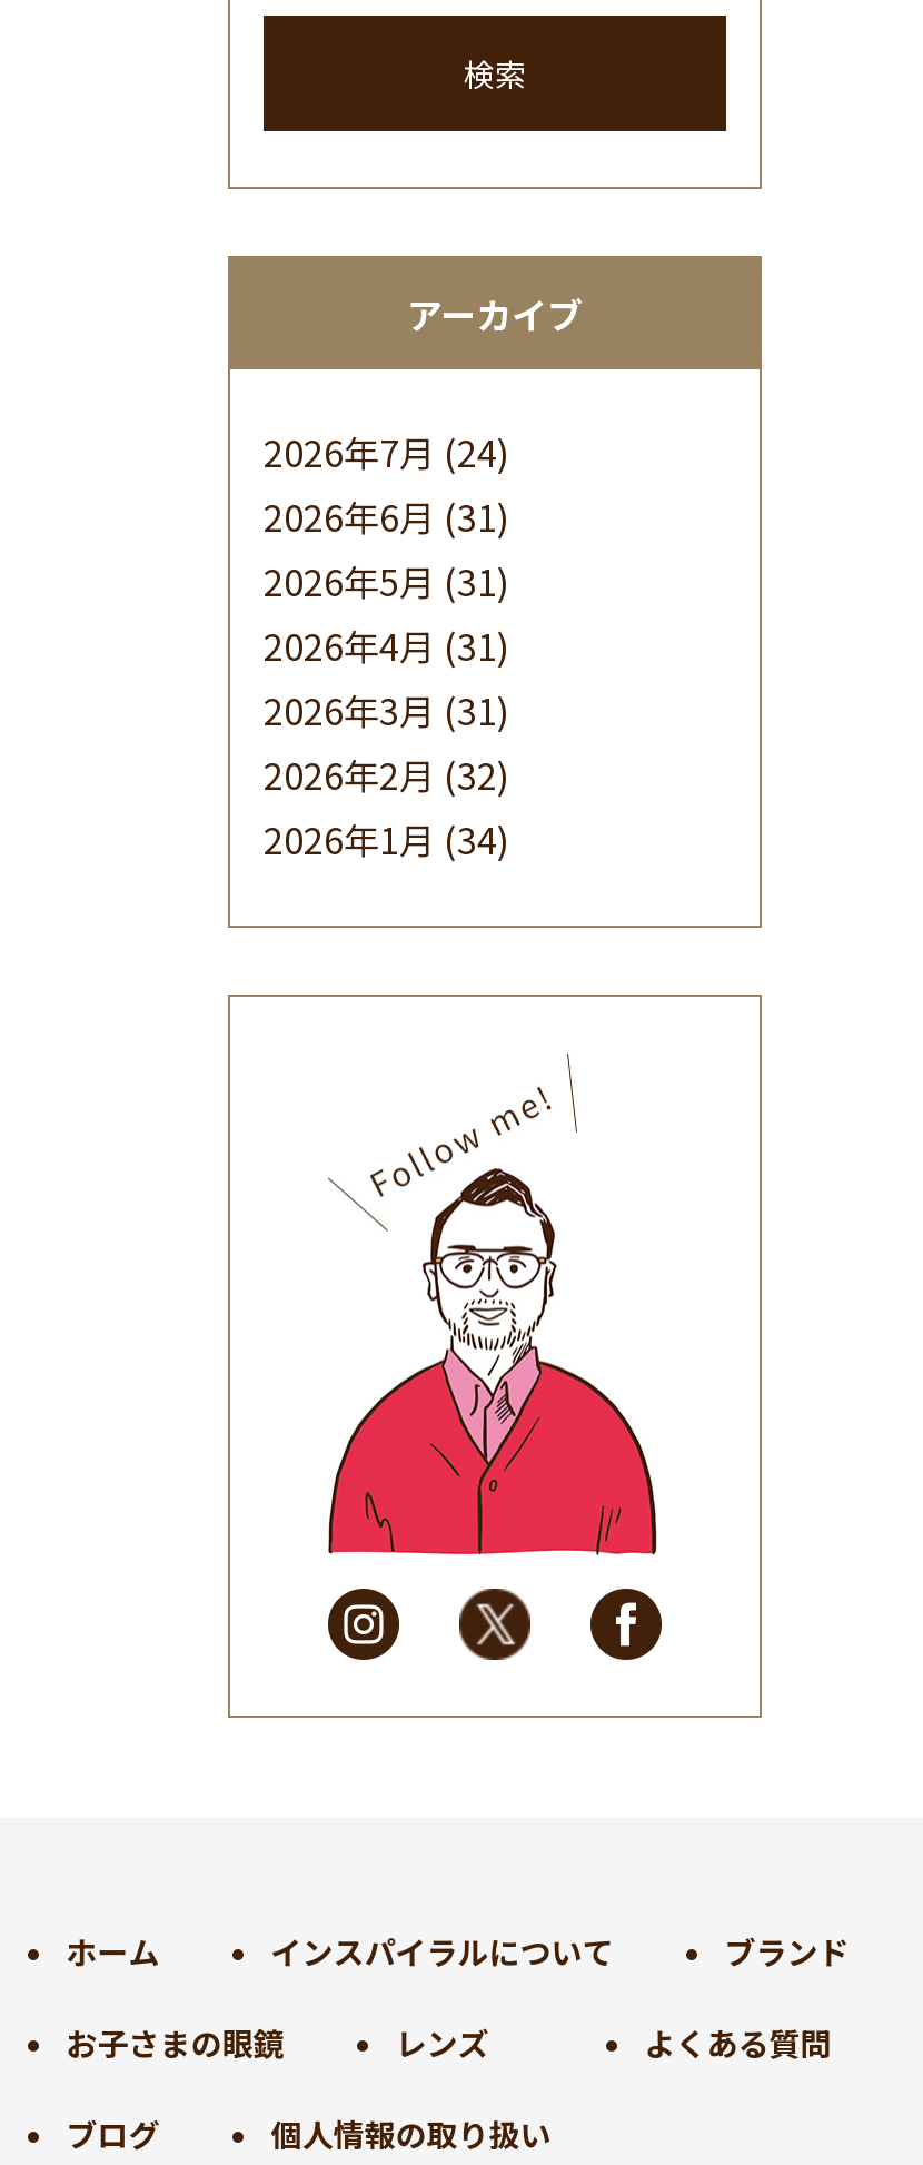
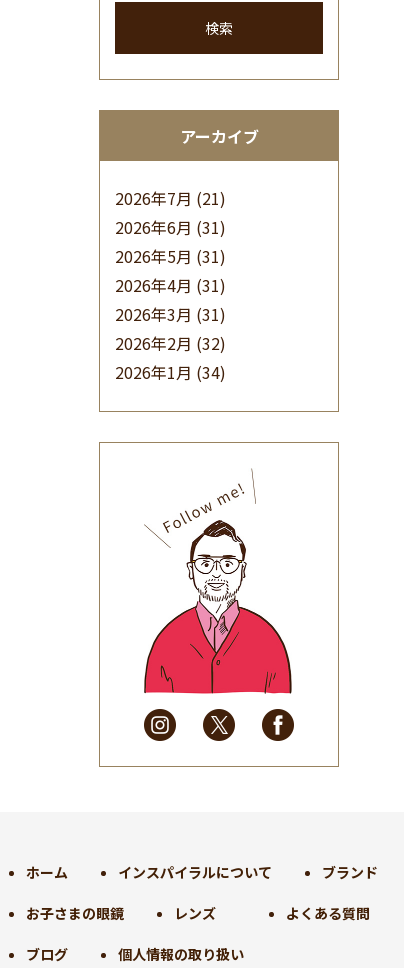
[264,425,510,478] 2026年7月(24) -> [115,186,226,210] 2026年7月(21)

